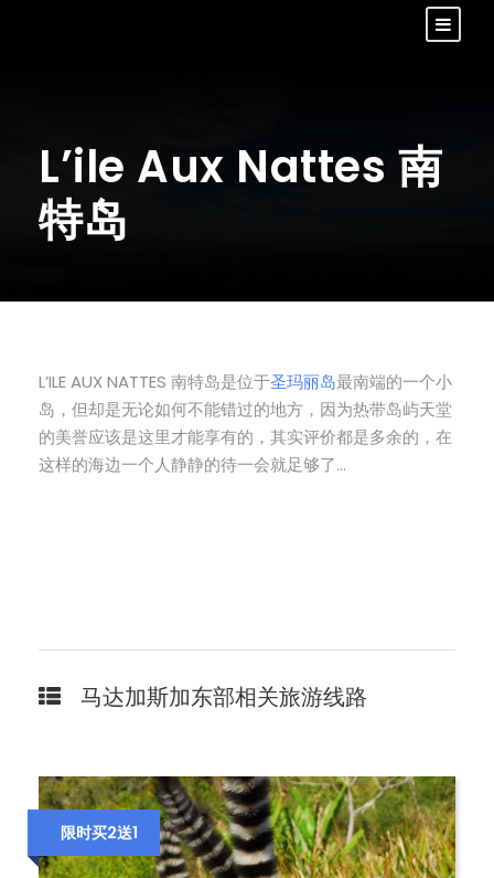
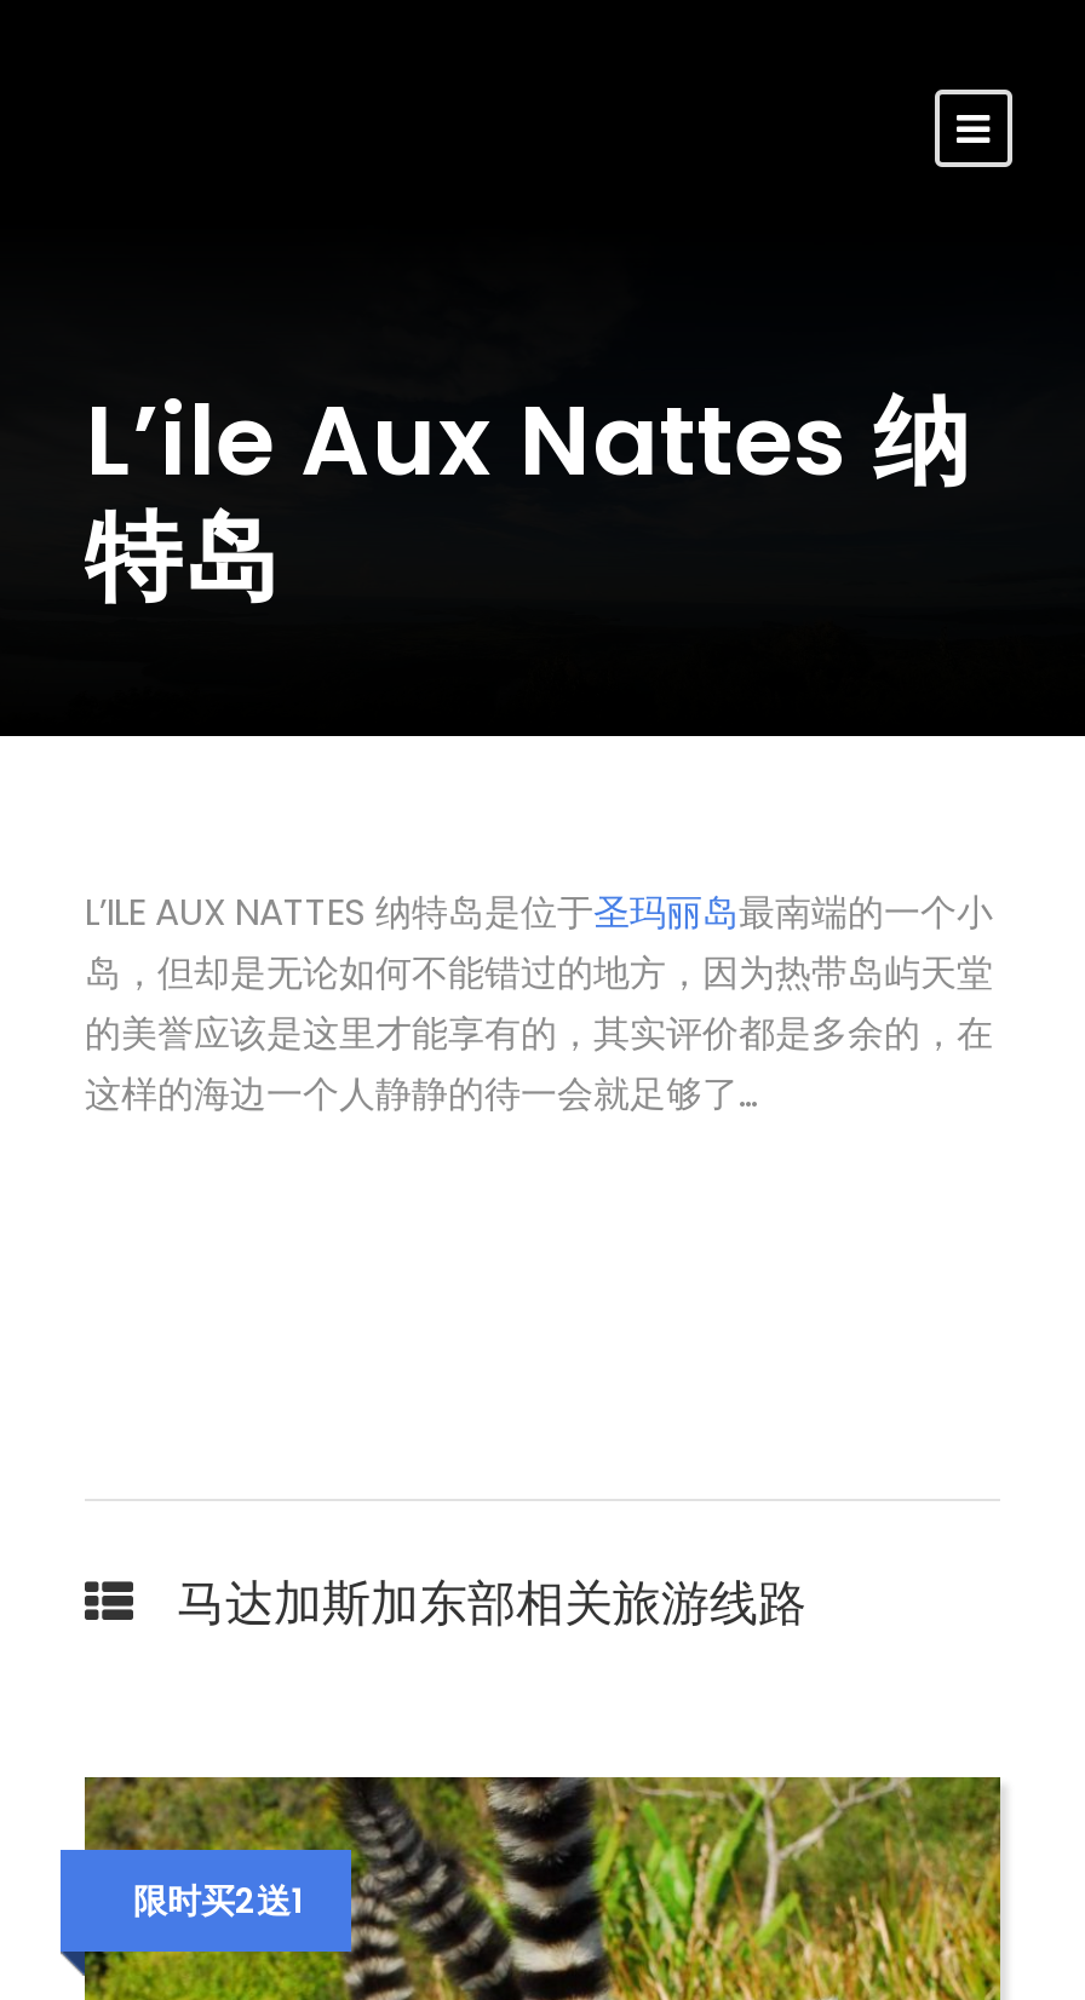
[39,136,442,198] L’ile Aux Nattes 南 -> [85,373,971,508] L’ile Aux Nattes 纳
[39,370,452,393] L’ILE AUX NATTES 南特岛是位于圣玛丽岛最南端的一个小 -> [85,886,993,937] L’ILE AUX NATTES 纳特岛是位于圣玛丽岛最南端的一个小

